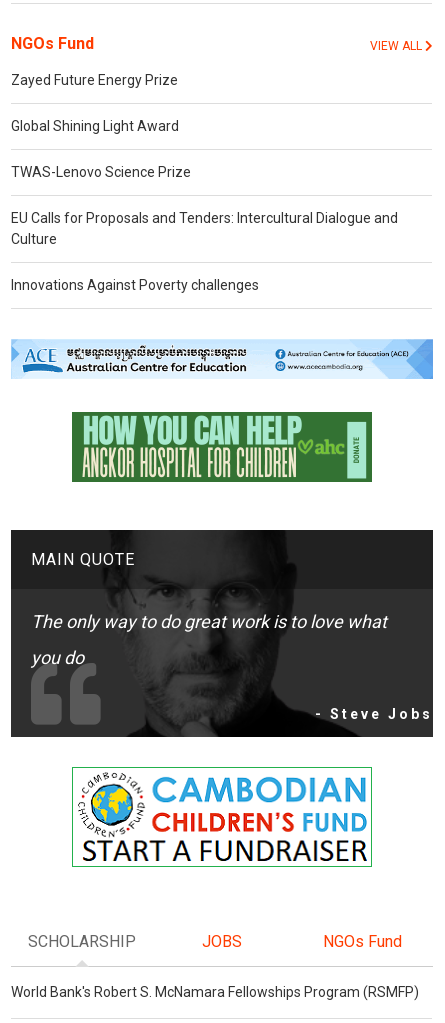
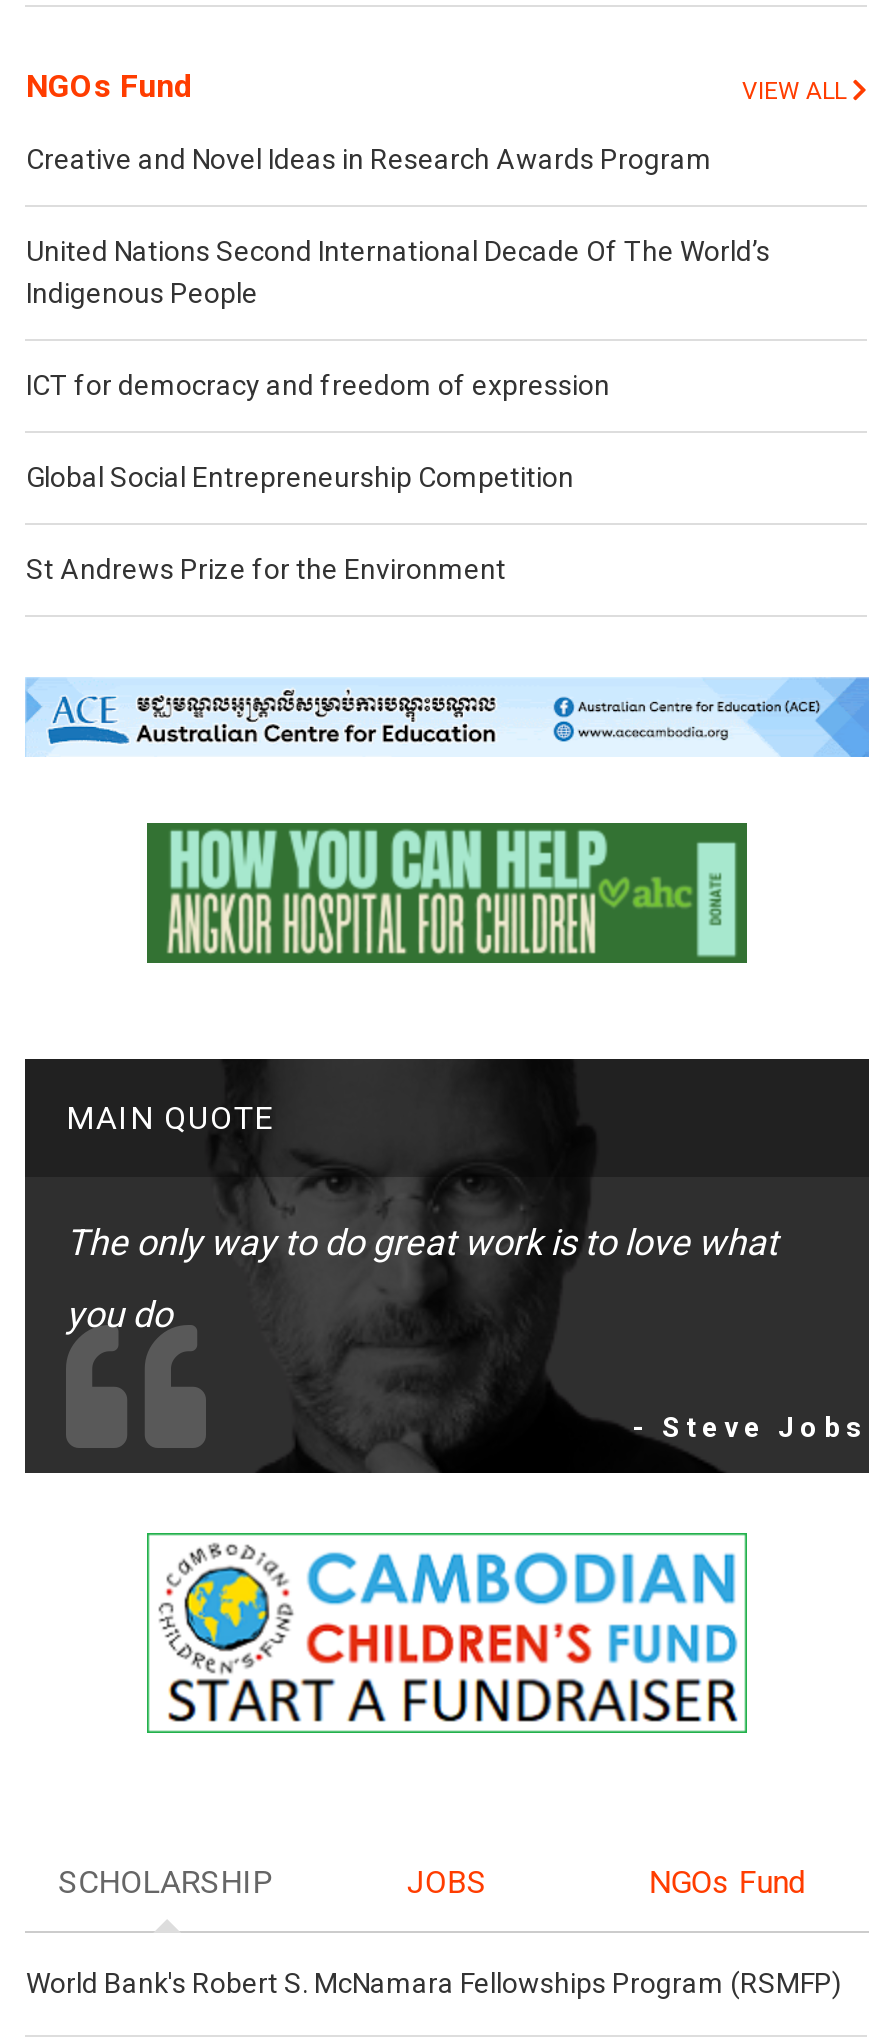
[11,72,178,88] Zayed Future Energy Prize -> [26,143,712,175] Creative and Novel Ideas in Research Awards Program
[11,118,179,134] Global Shining Light Award -> [26,235,770,309] United Nations Second International Decade Of The World’s | Indigenous People
[11,164,191,180] TWAS-Lenovo Science Prize -> [26,369,610,401] ICT for democracy and freedom of expression
[11,210,398,247] EU Calls for Proposals and Tenders: Intercultural Dialogue and | Culture -> [26,461,574,493] Global Social Entrepreneurship Competition
[11,277,259,293] Innovations Against Poverty challenges -> [26,553,506,585] St Andrews Prize for the Environment

